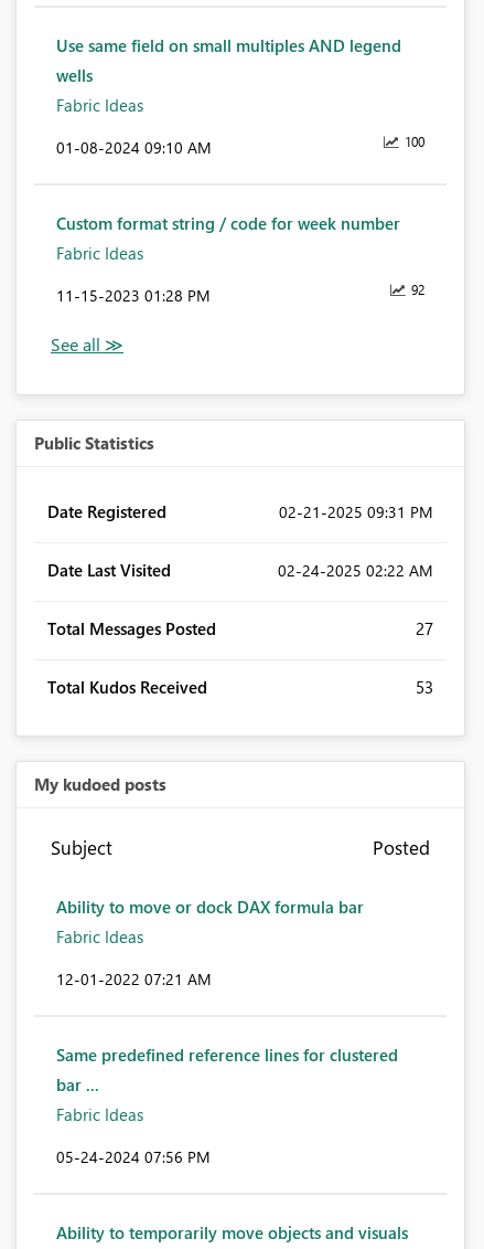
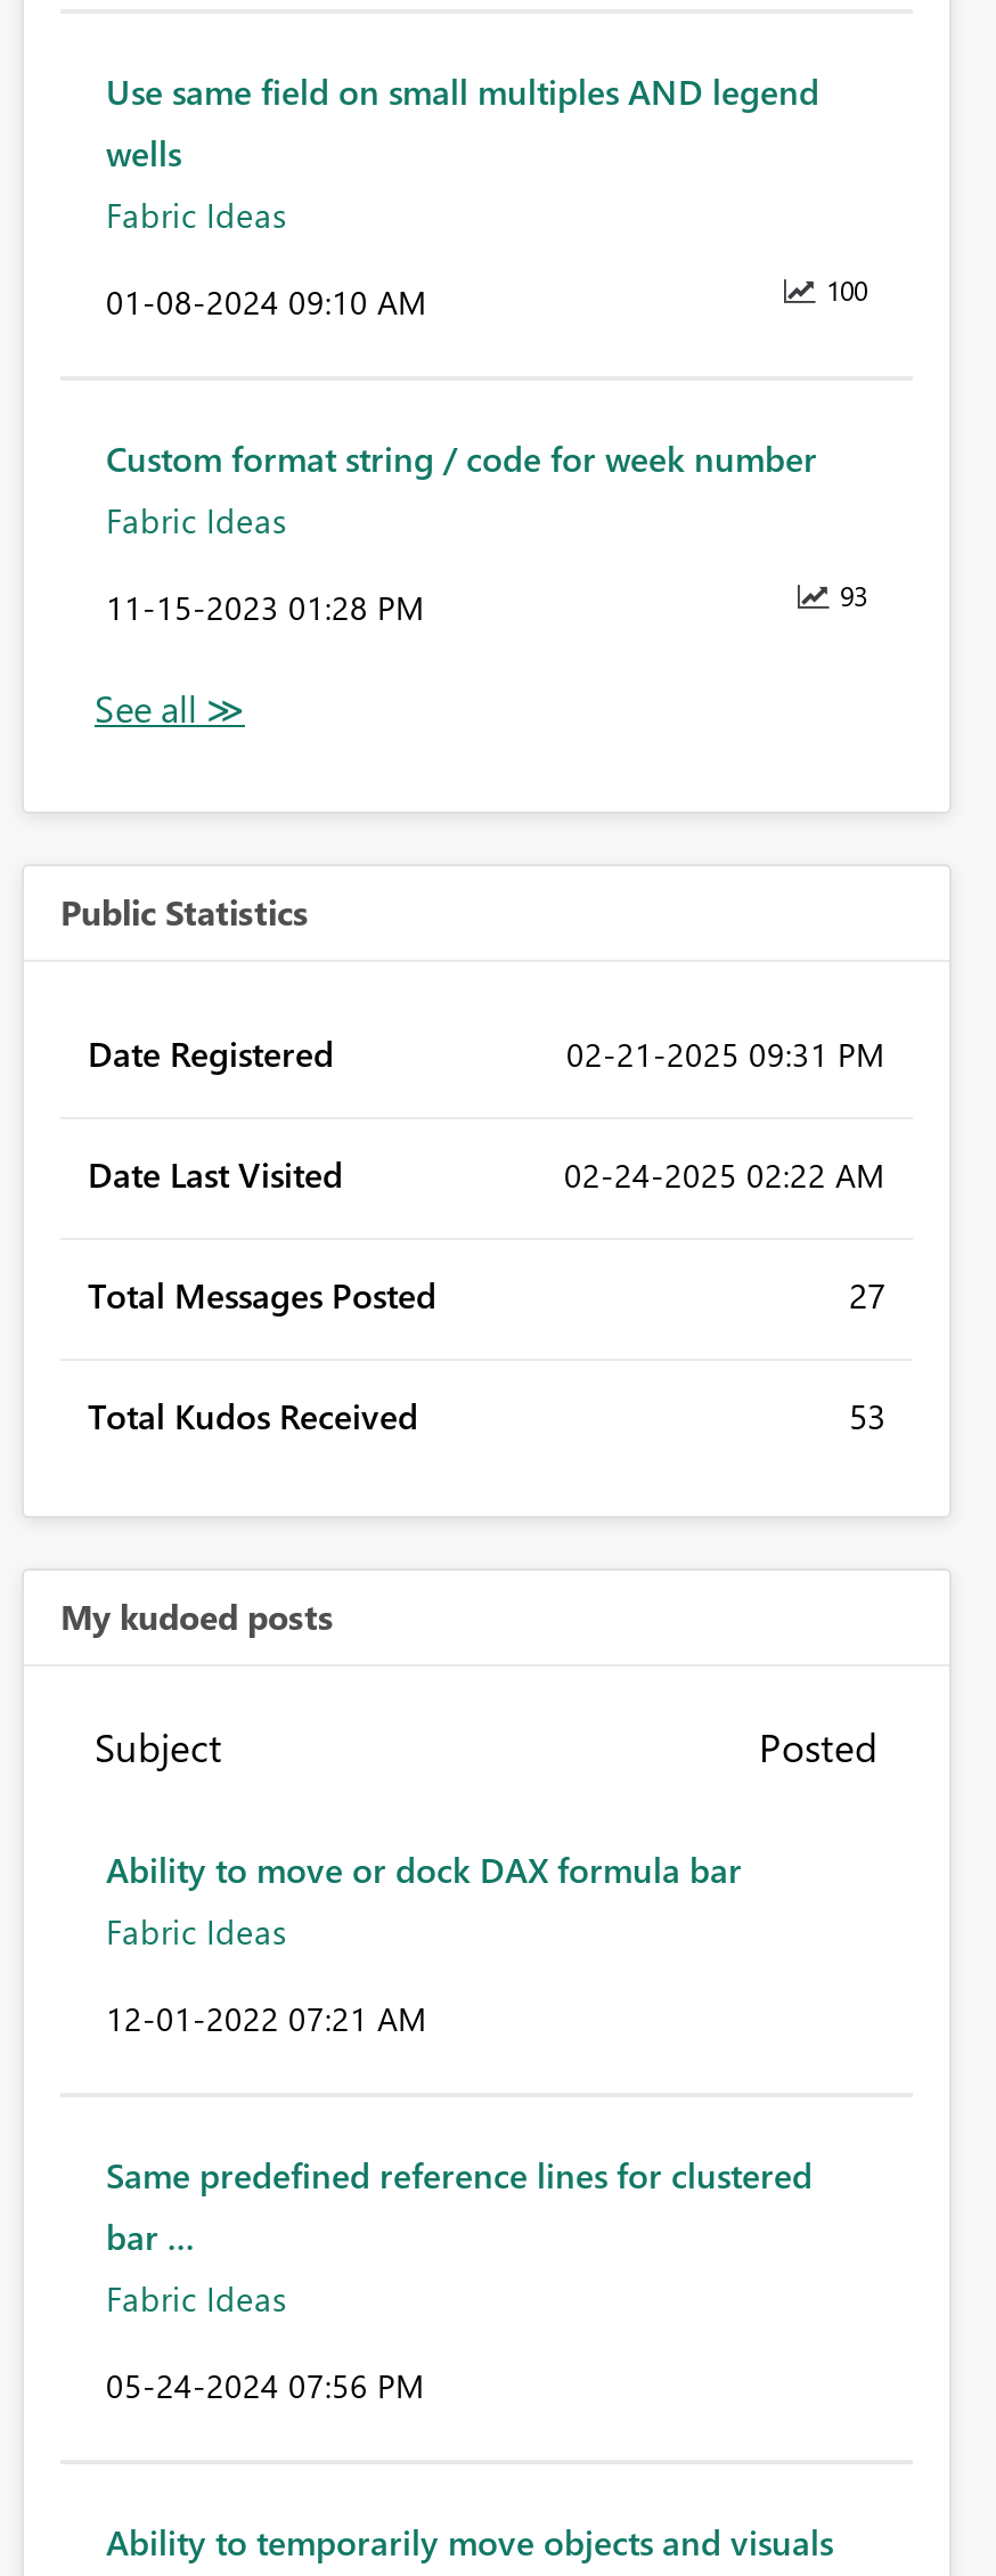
[408,281,424,299] 92 -> [833,578,867,614] 93

